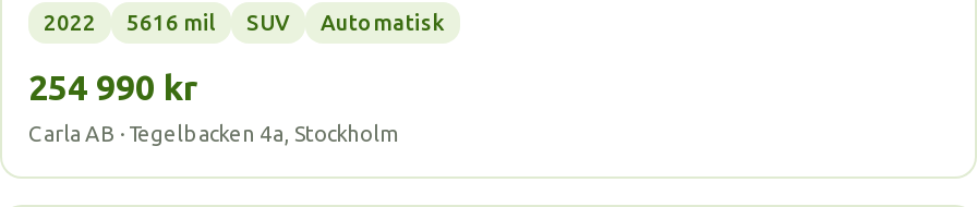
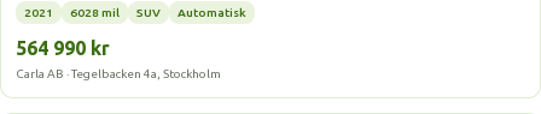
[44,11,216,35] 2022 | 5616 mil -> [24,6,120,19] 2021 | 6028 mil
[28,68,198,107] 254 990 kr -> [16,37,110,59] 564 990 kr

